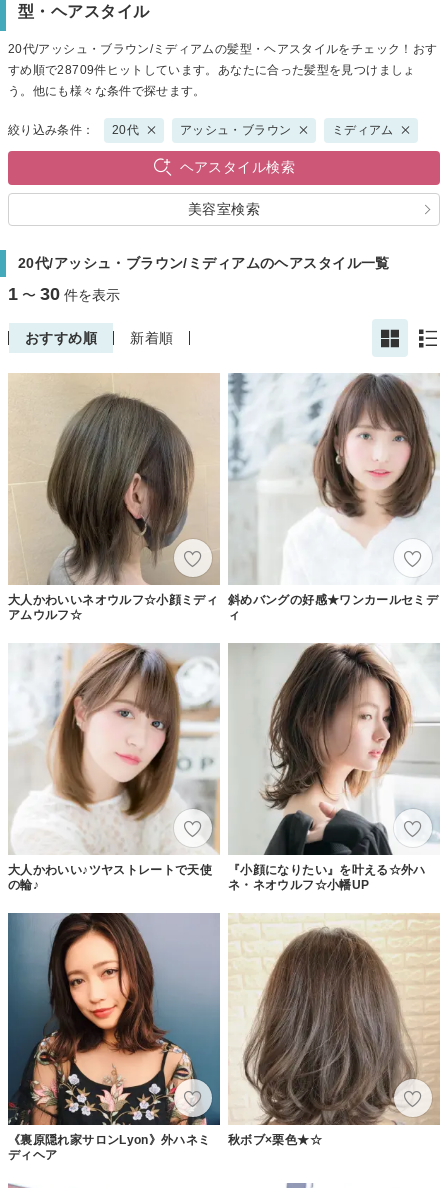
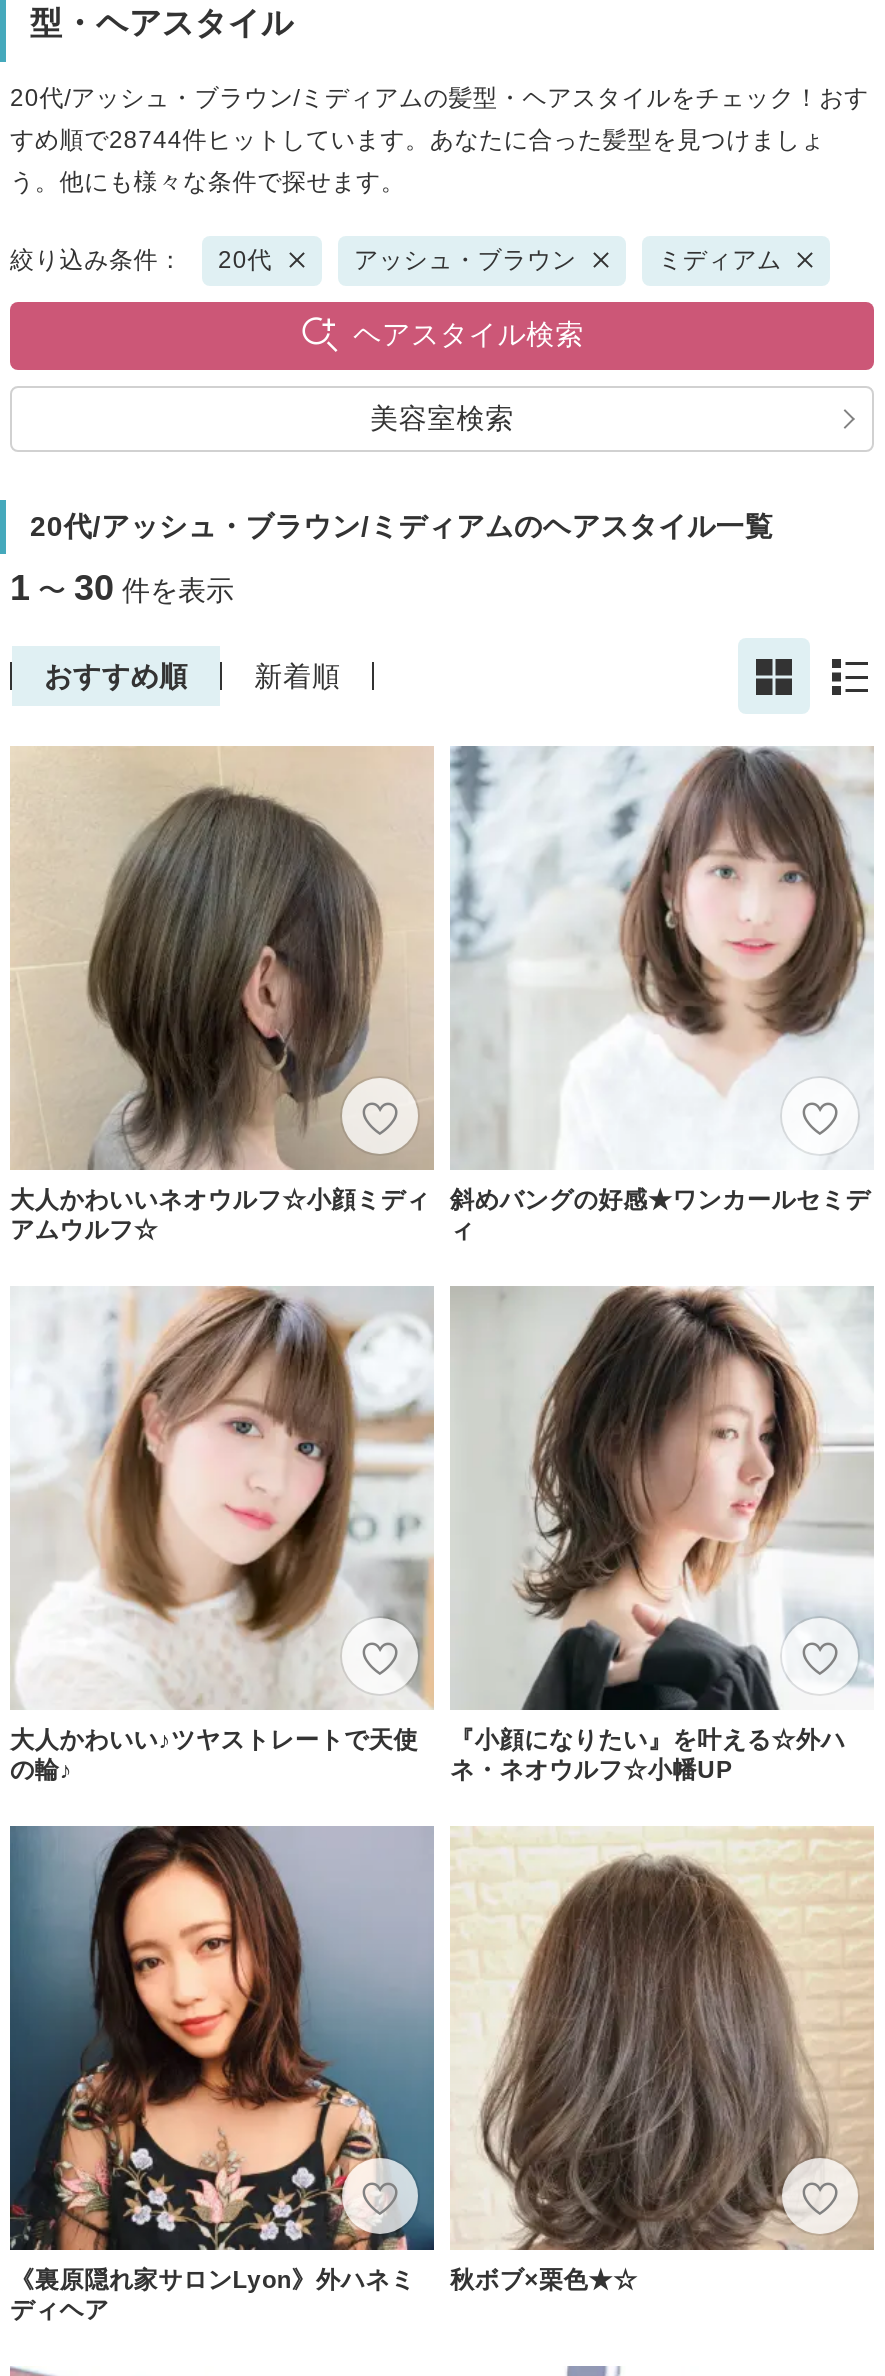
[8,63,416,77] すめ順で28709件ヒットしています。あなたに合った髪型を見つけましょ -> [10,126,825,154] すめ順で28744件ヒットしています。あなたに合った髪型を見つけましょ

